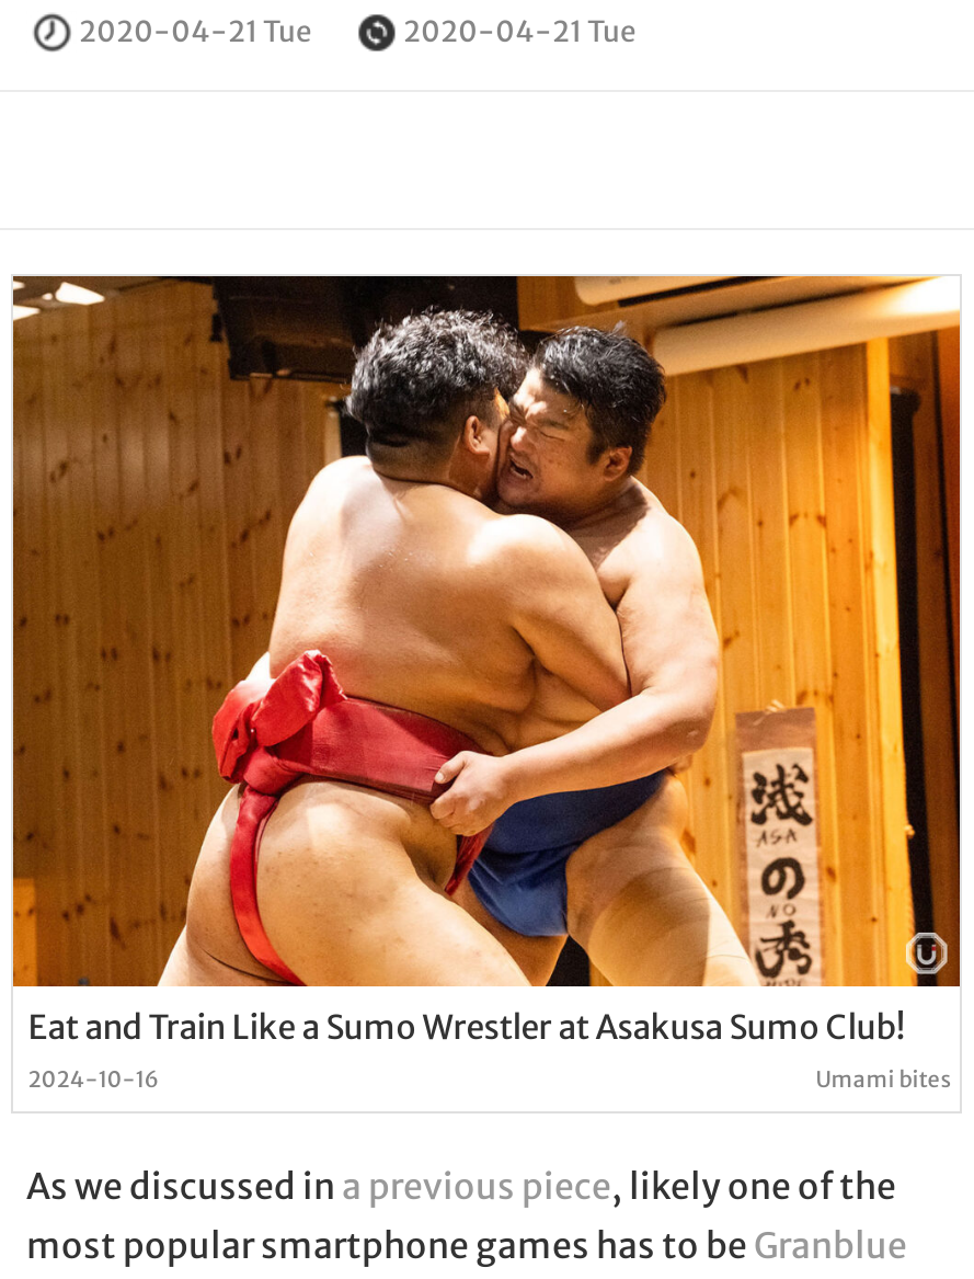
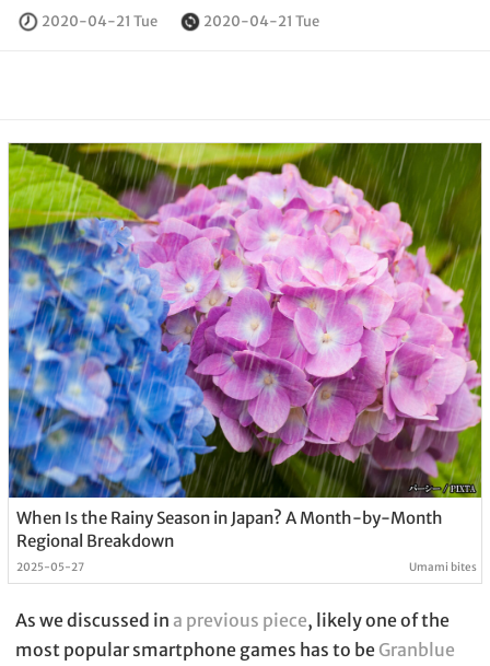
[11,274,962,1095] [image] | Eat and Train Like a Sumo Wrestler at Asakusa Sumo Club! | 2024-10-16 -> [8,142,482,574] [image] | When Is the Rainy Season in Japan? A Month-by-Month | Regional Breakdown | 2025-05-27

